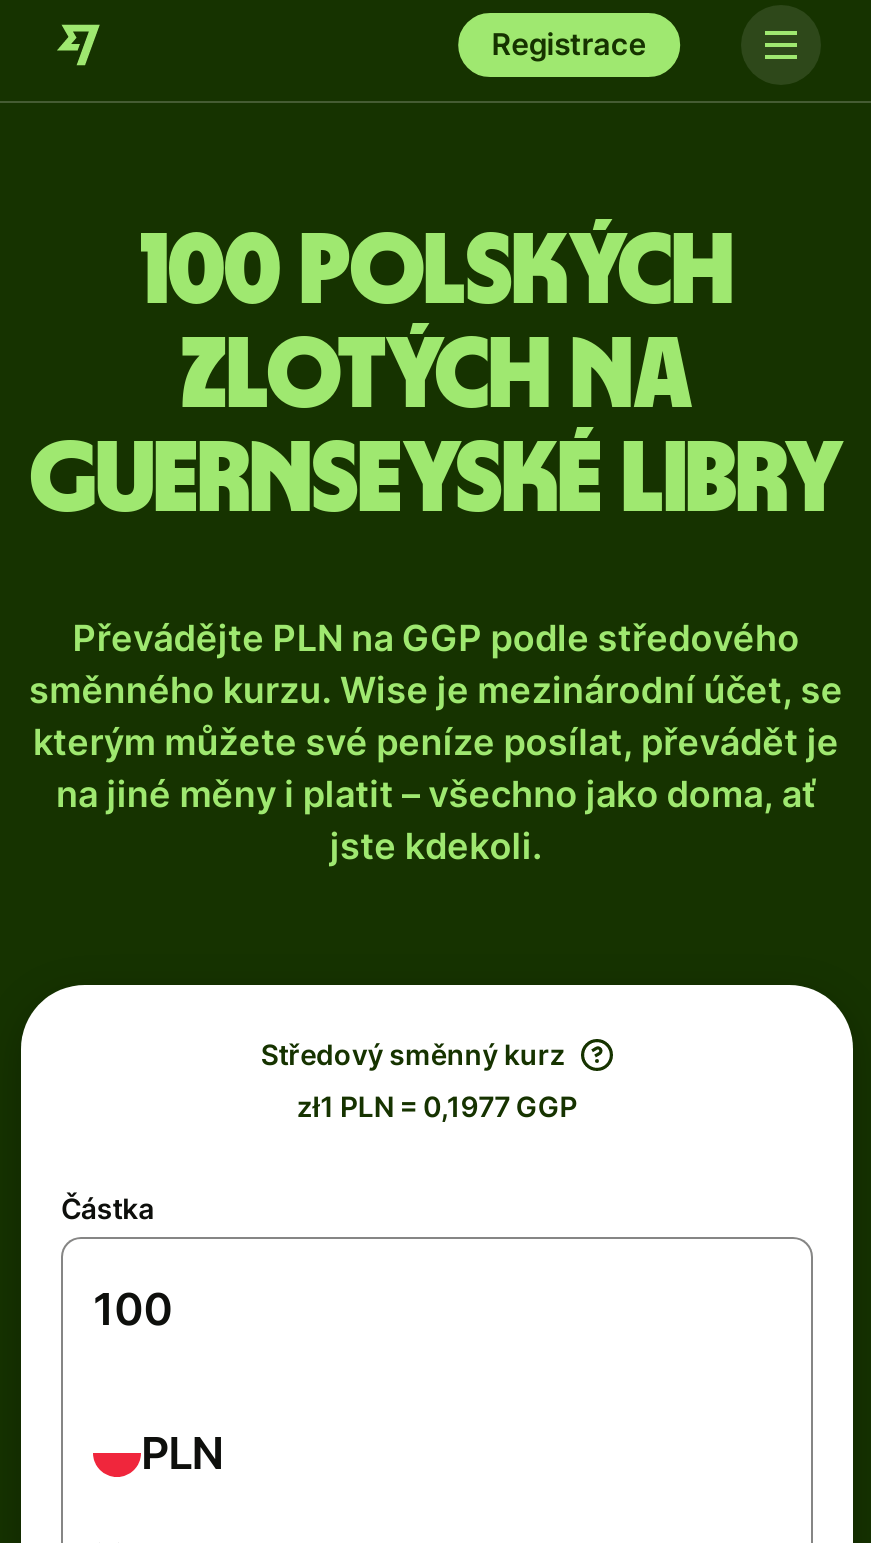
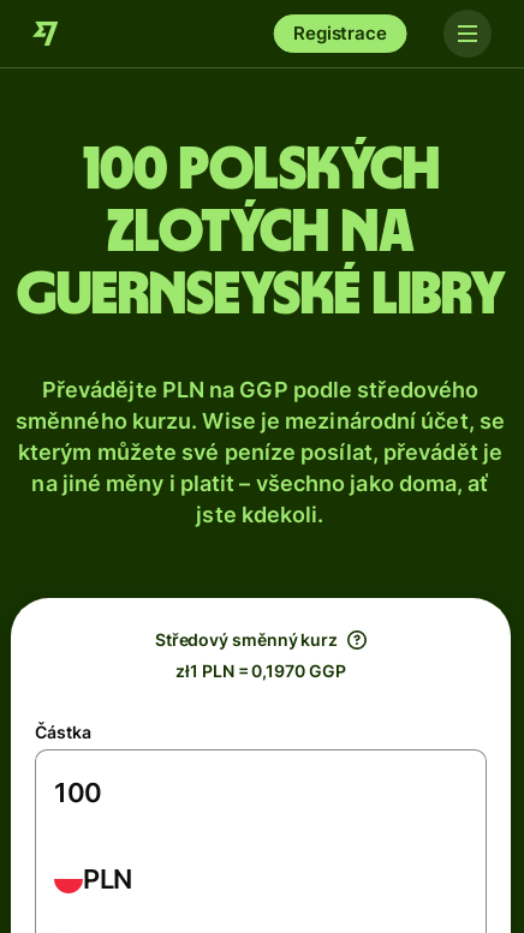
[297,1089,577,1123] zł1 PLN = 0,1977 GGP -> [176,660,346,681] zł1 PLN = 0,1970 GGP

